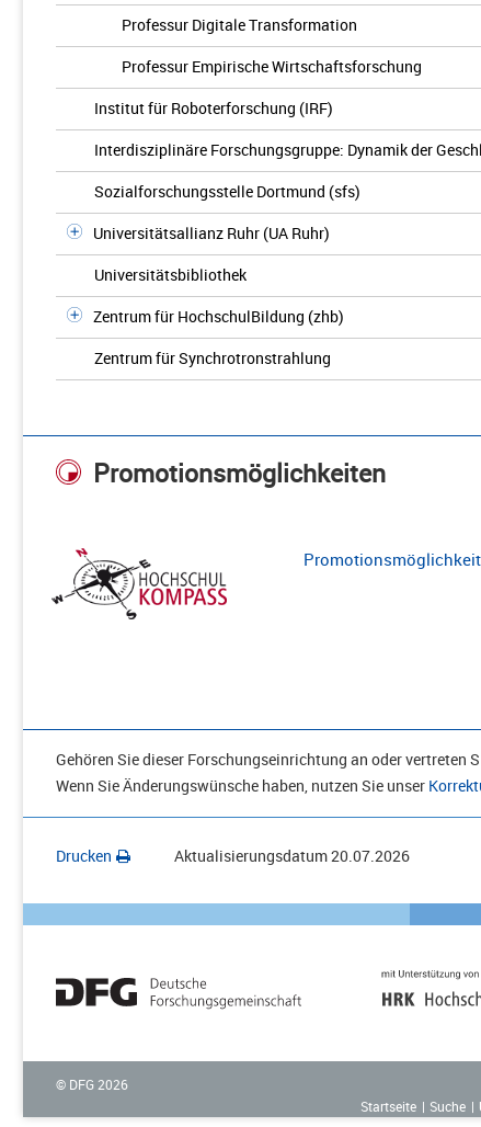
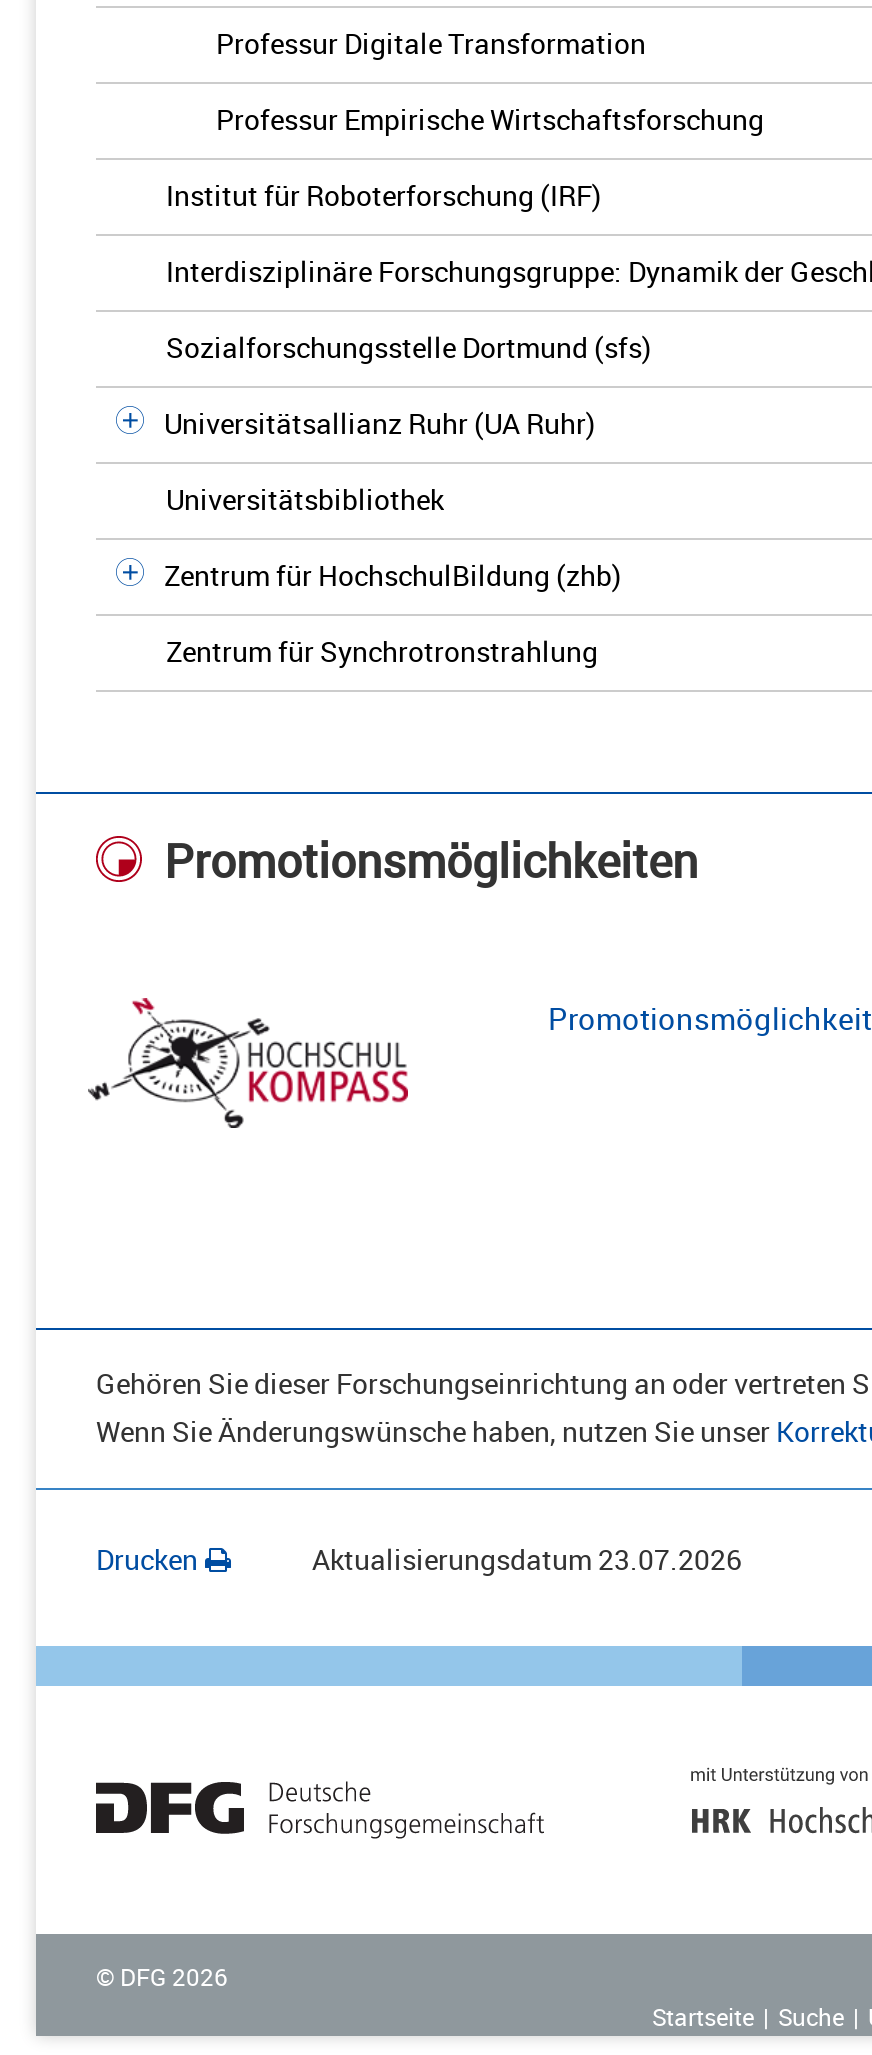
[174,845,410,866] Aktualisierungsdatum 20.07.2026 -> [312,1540,742,1578] Aktualisierungsdatum 23.07.2026

